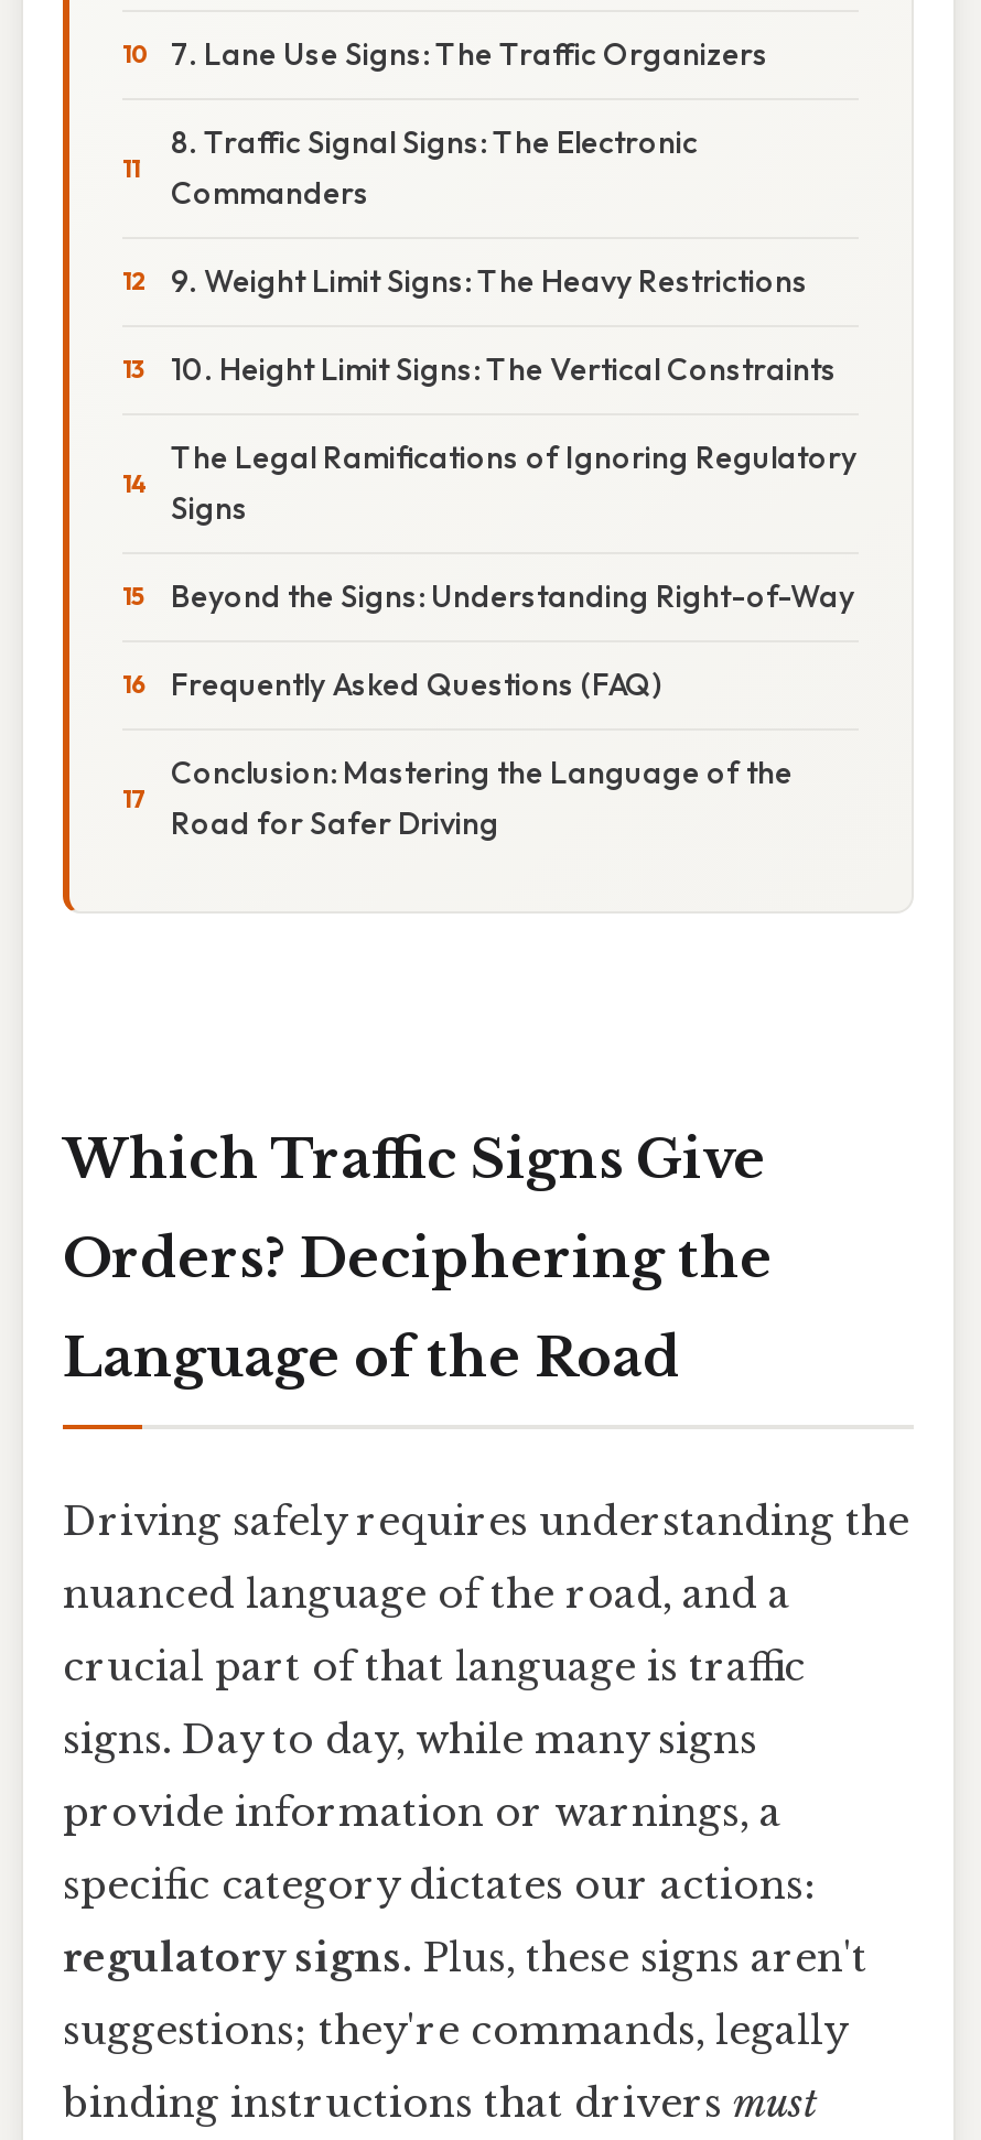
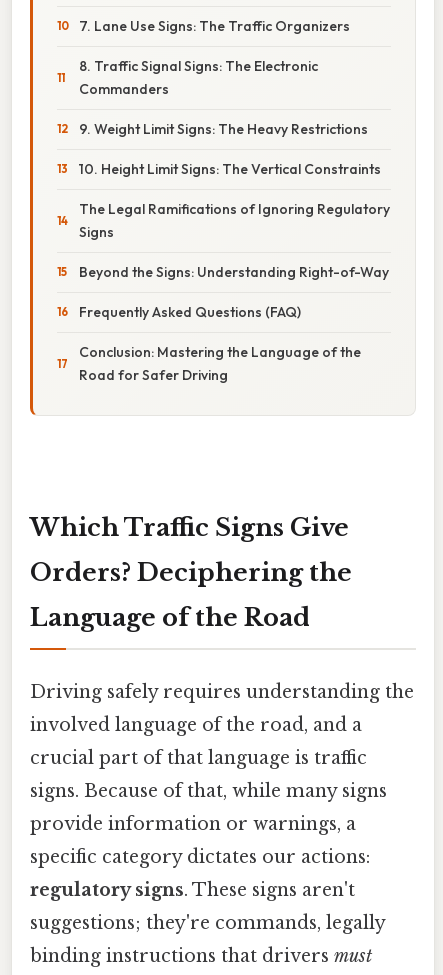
[63,1570,790,1619] nuanced language of the road, and a -> [30,714,362,736] involved language of the road, and a
[63,1716,757,1764] signs. Day to day, while many signs -> [30,780,387,802] signs. Because of that, while many signs
[63,1934,867,1982] regulatory signs. Plus, these signs aren't -> [30,879,355,901] regulatory signs. These signs aren't

